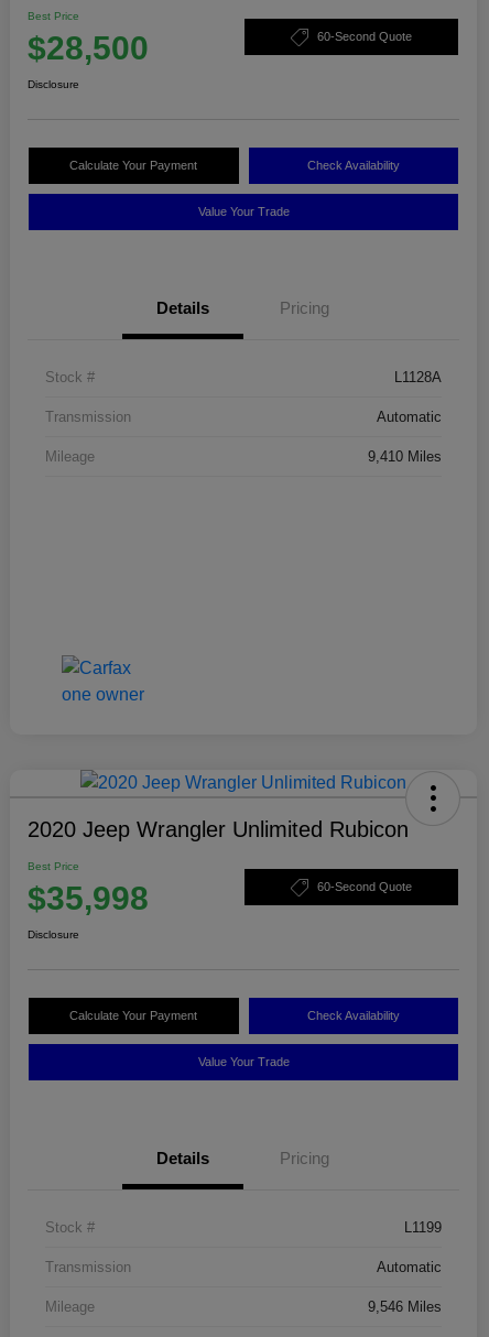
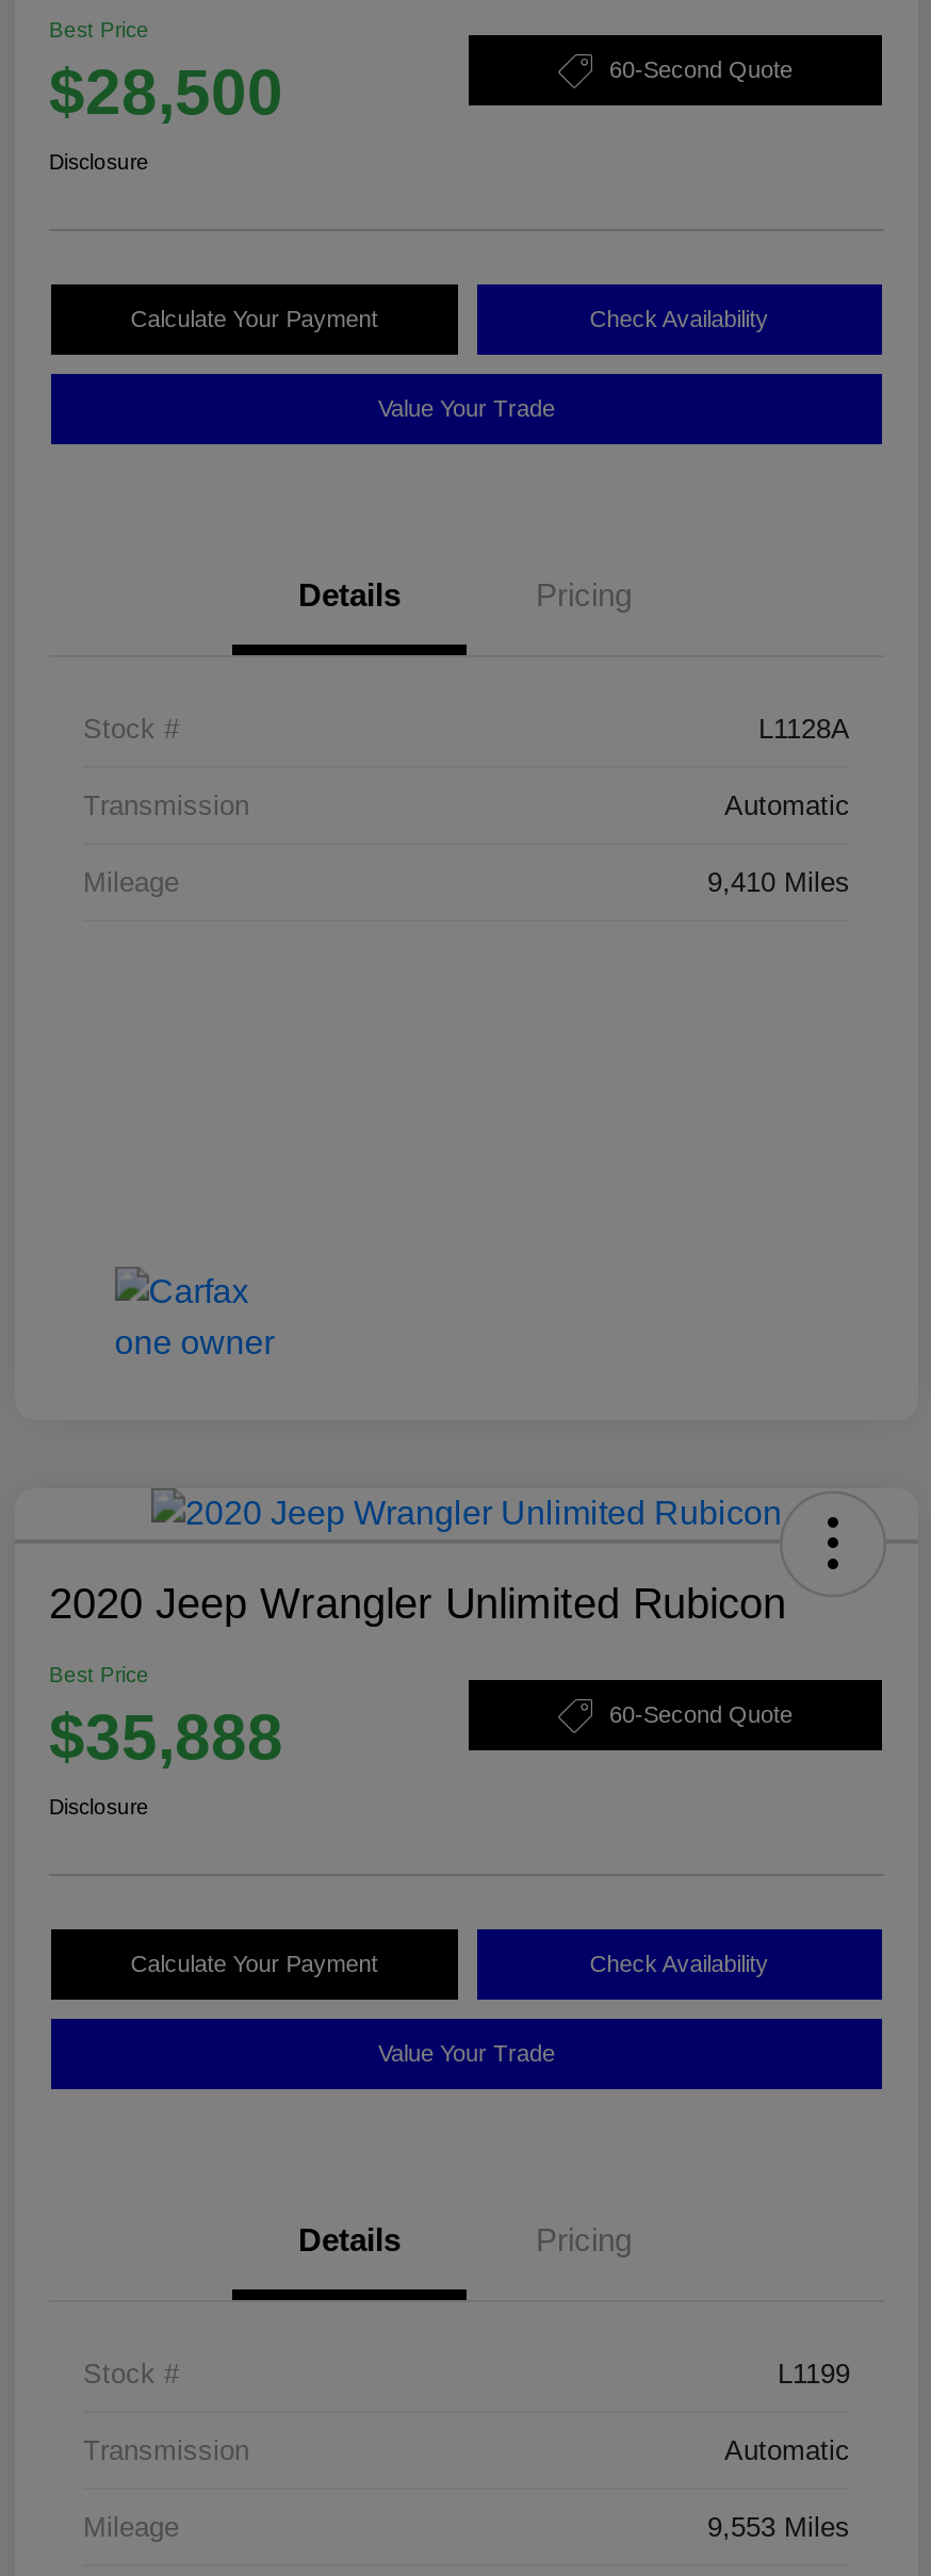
[28,880,149,916] $35,998 -> [49,1701,283,1771] $35,888
[368,1298,442,1315] 9,546 Miles -> [707,2511,850,2543] 9,553 Miles

